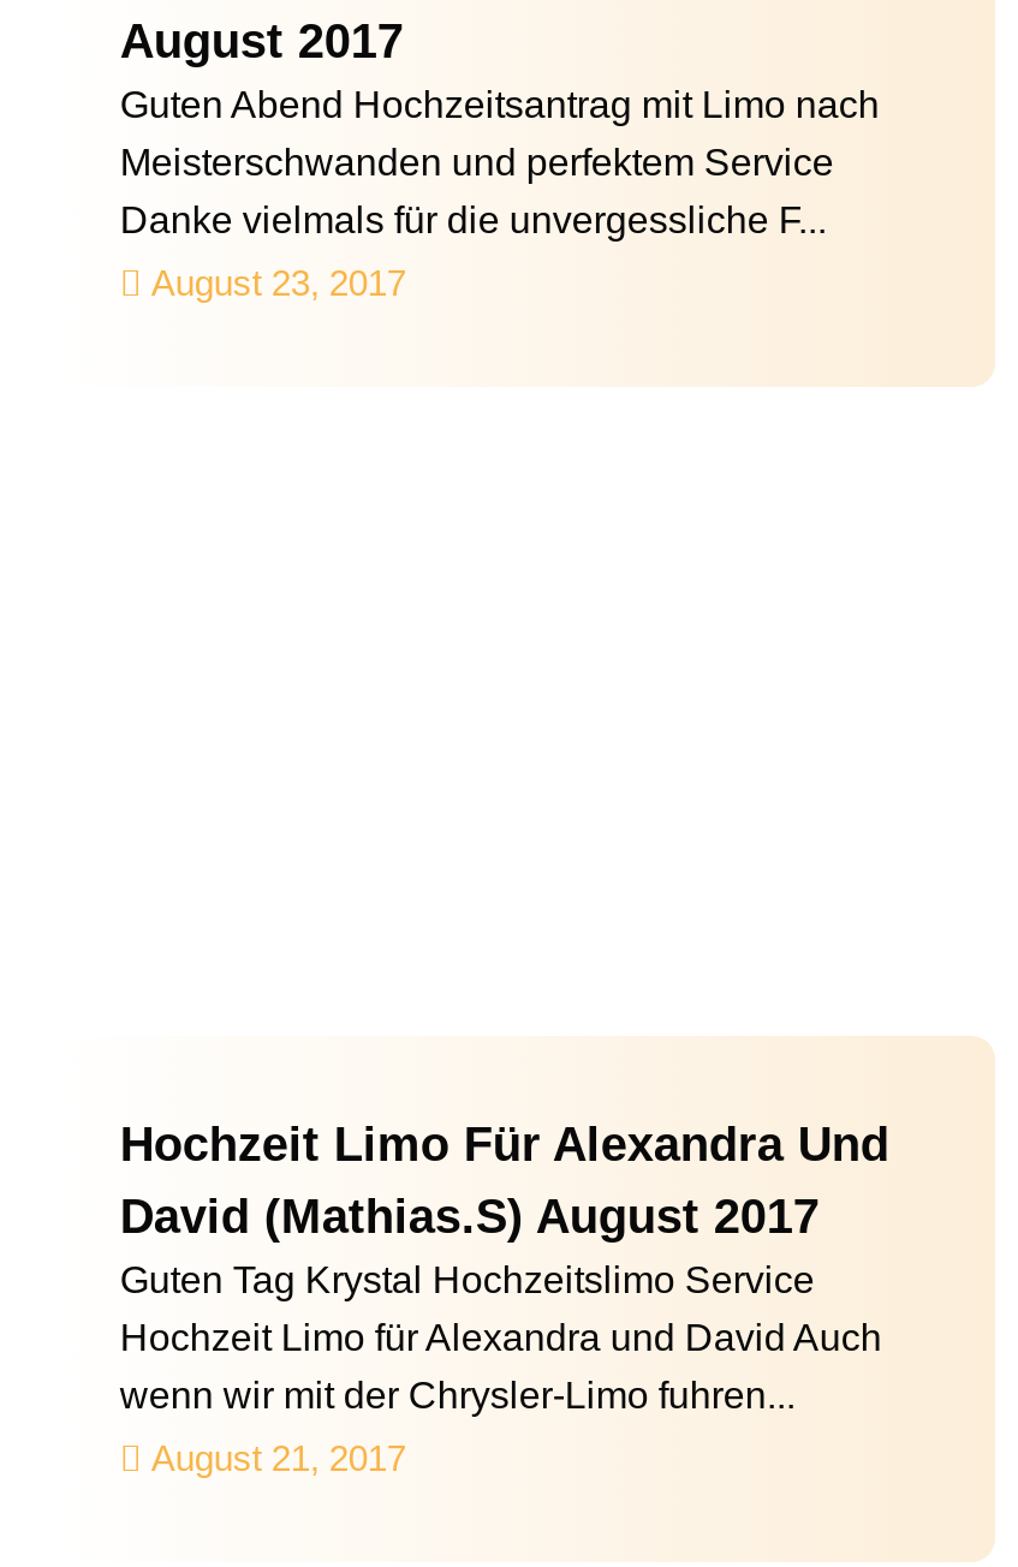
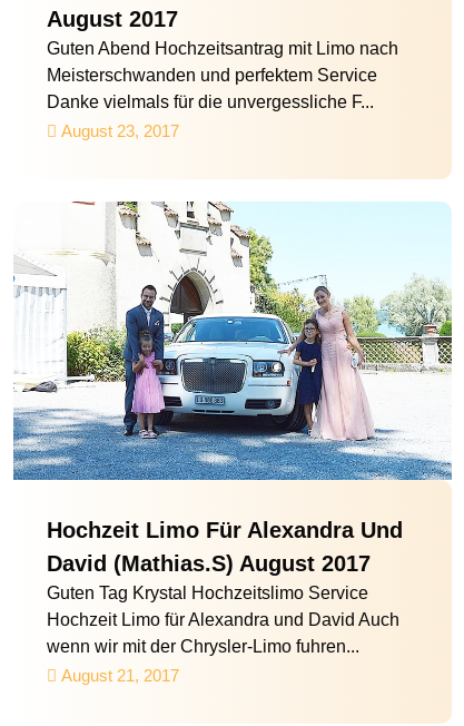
none -> [12,200,453,481] [image]

